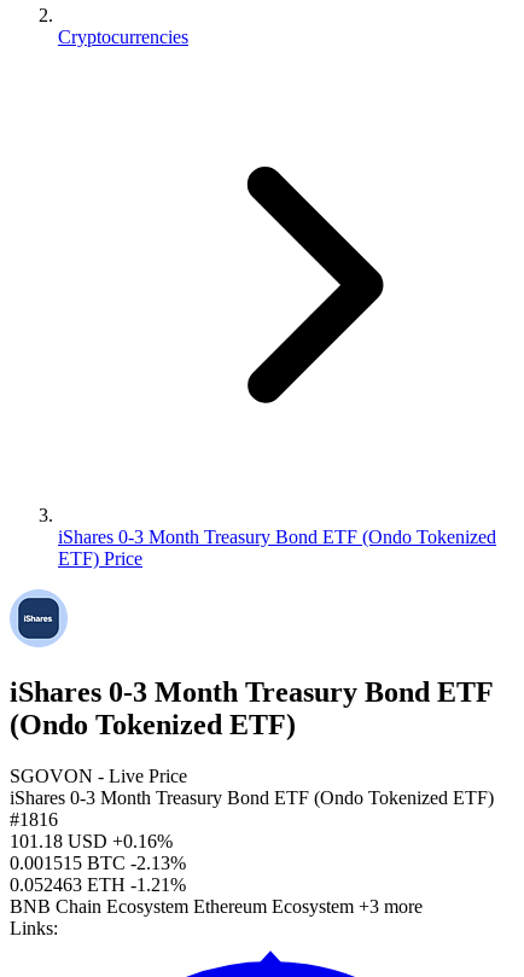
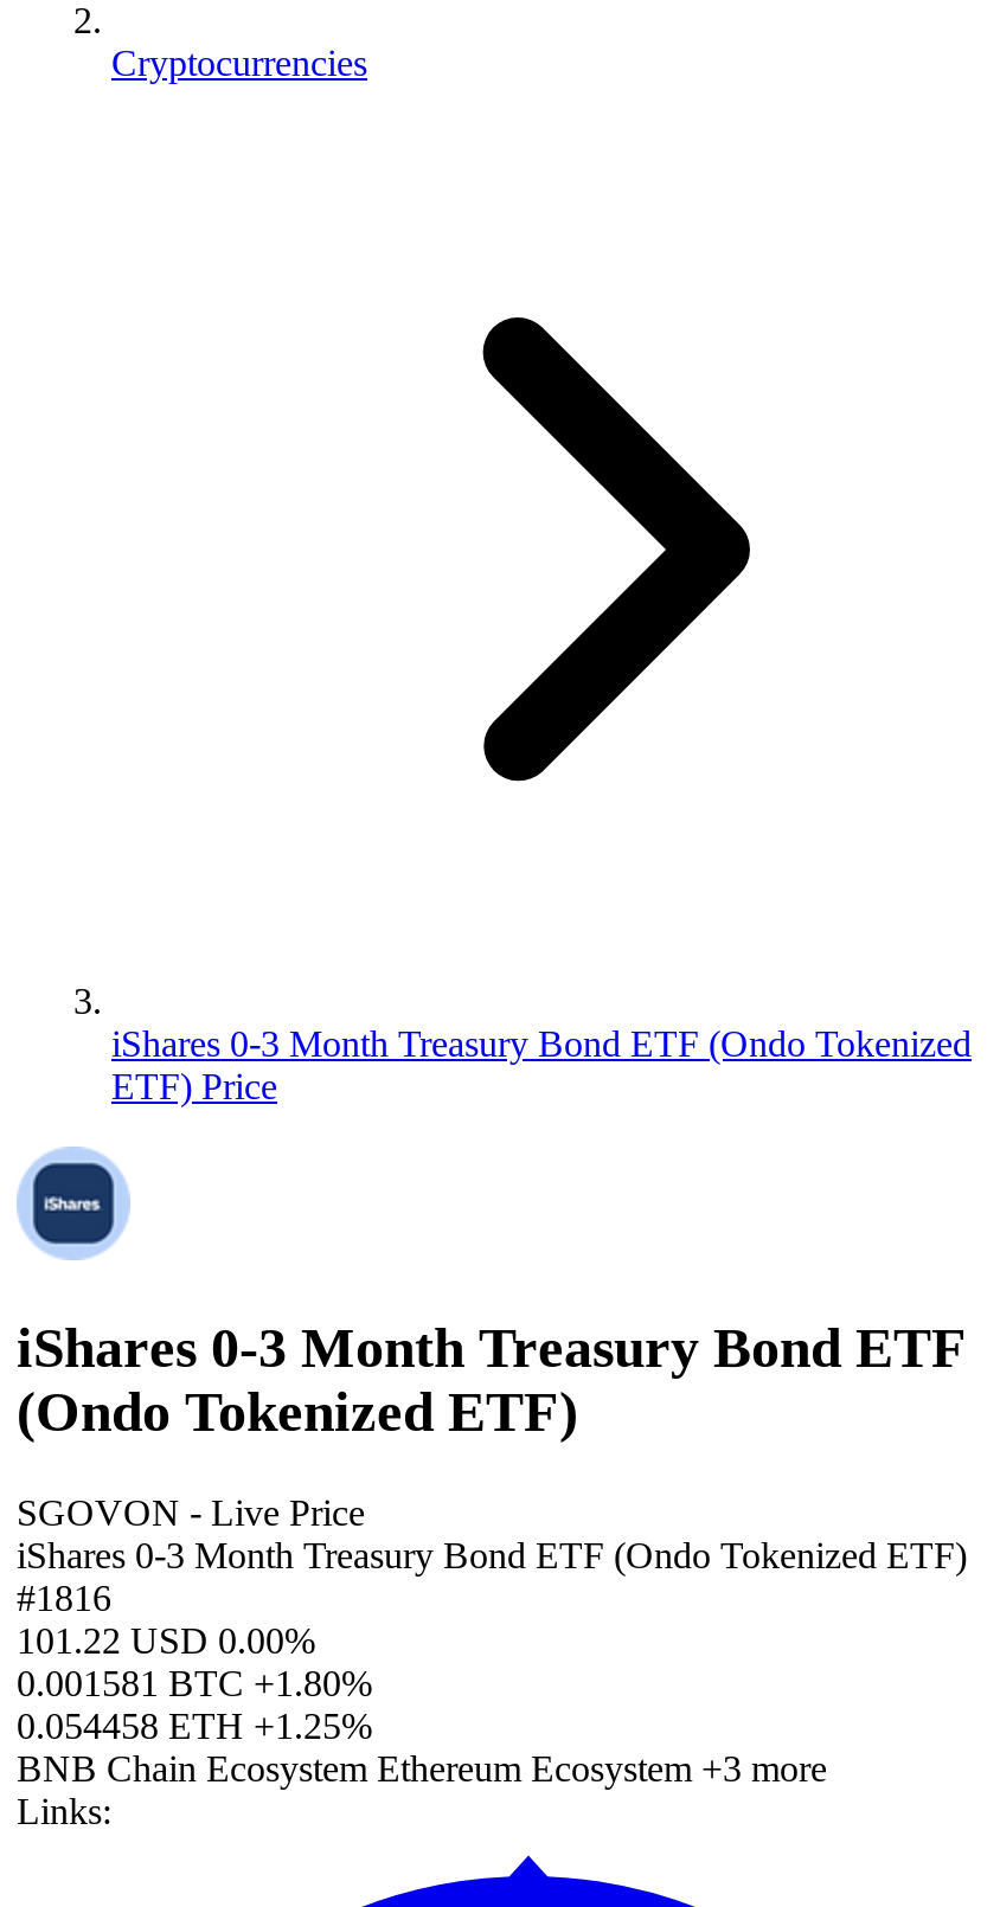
[10,831,173,851] 101.18 USD +0.16% -> [17,1620,315,1660] 101.22 USD 0.00%
[10,852,186,873] 0.001515 BTC -2.13% -> [17,1663,372,1703] 0.001581 BTC +1.80%
[10,874,186,895] 0.052463 ETH -1.21% -> [17,1705,372,1745] 0.054458 ETH +1.25%

